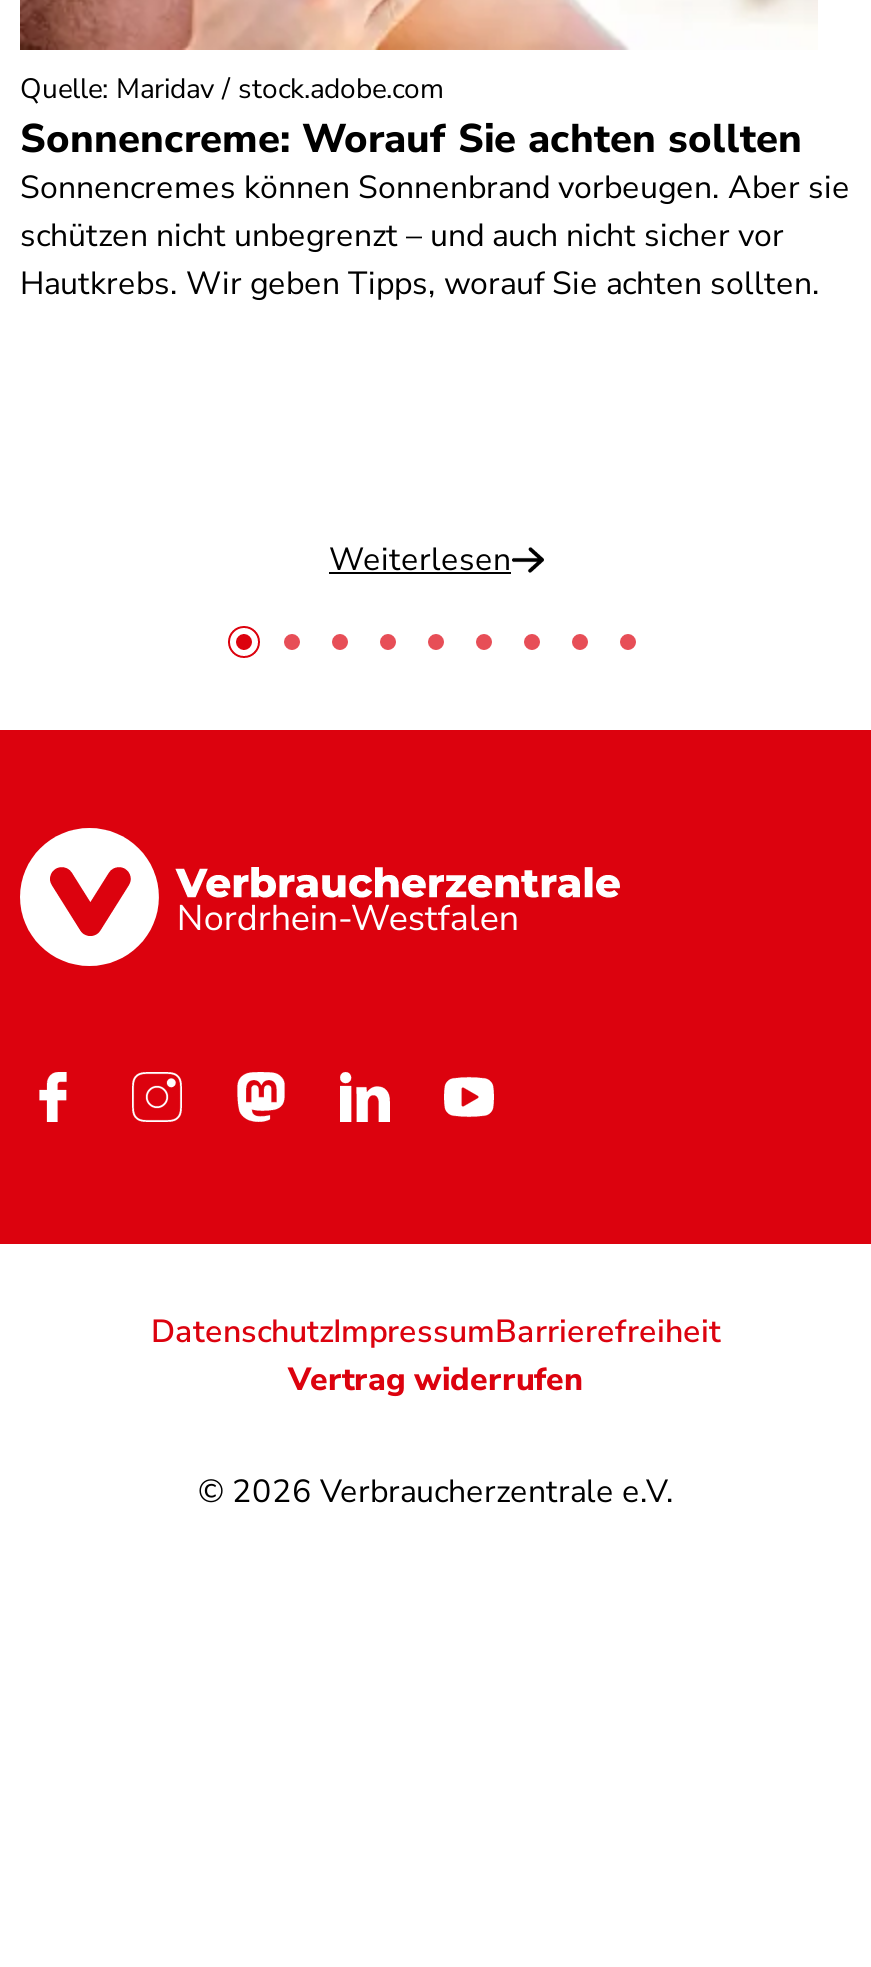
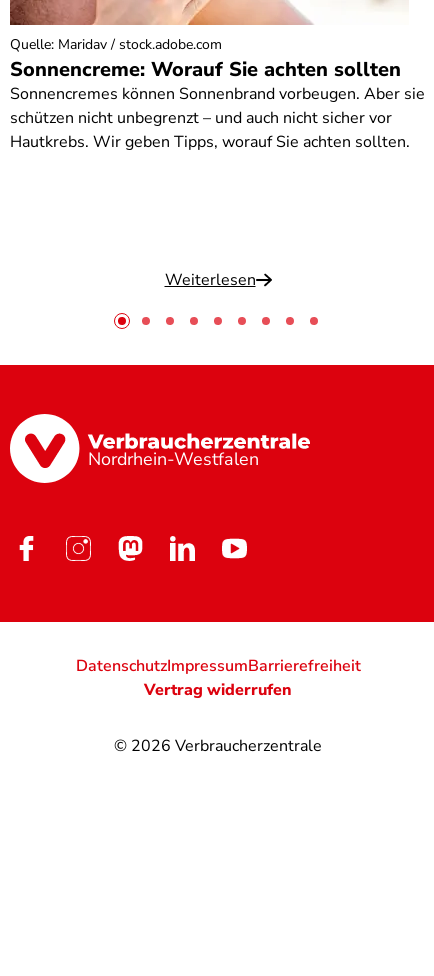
[198,1471,674,1515] © 2026 Verbraucherzentrale e.V. -> [114,735,322,757] © 2026 Verbraucherzentrale

